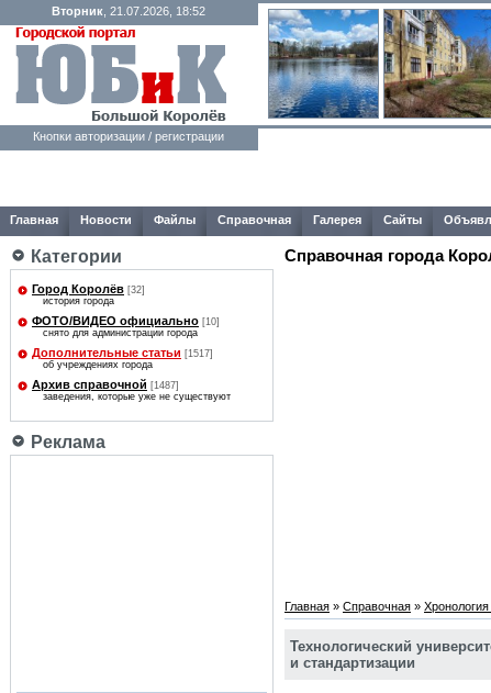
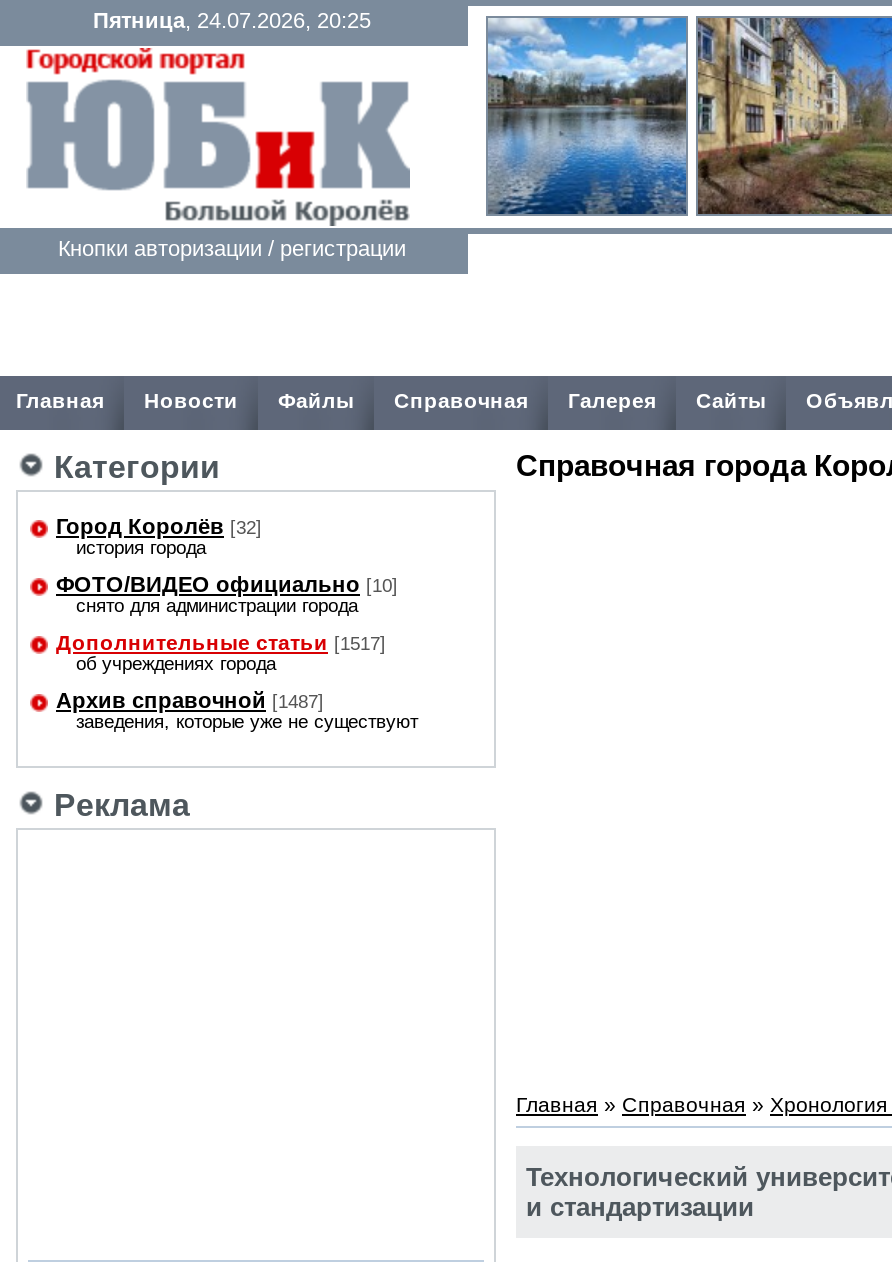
[52,4,205,18] Вторник, 21.07.2026, 18:52 -> [93,8,371,32] Пятница, 24.07.2026, 20:25

